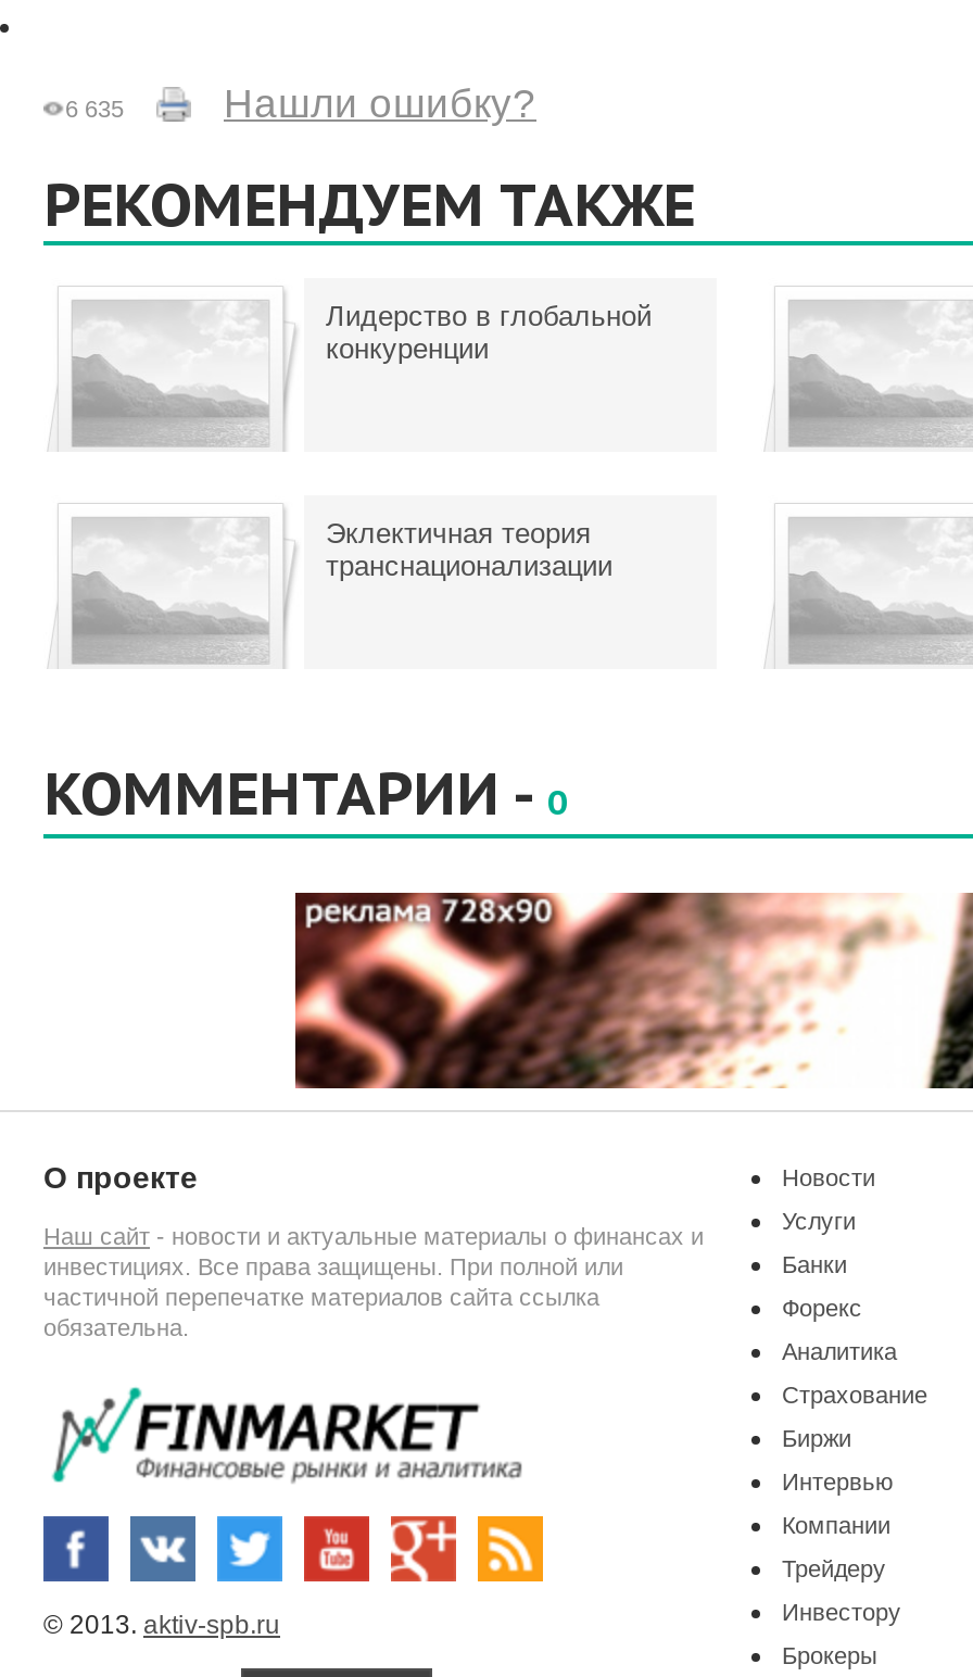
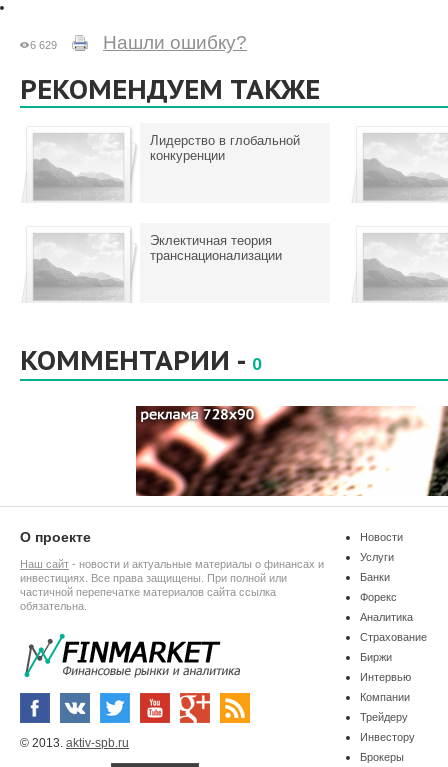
[65,96,124,122] 6 635 -> [30,39,57,51] 6 629

